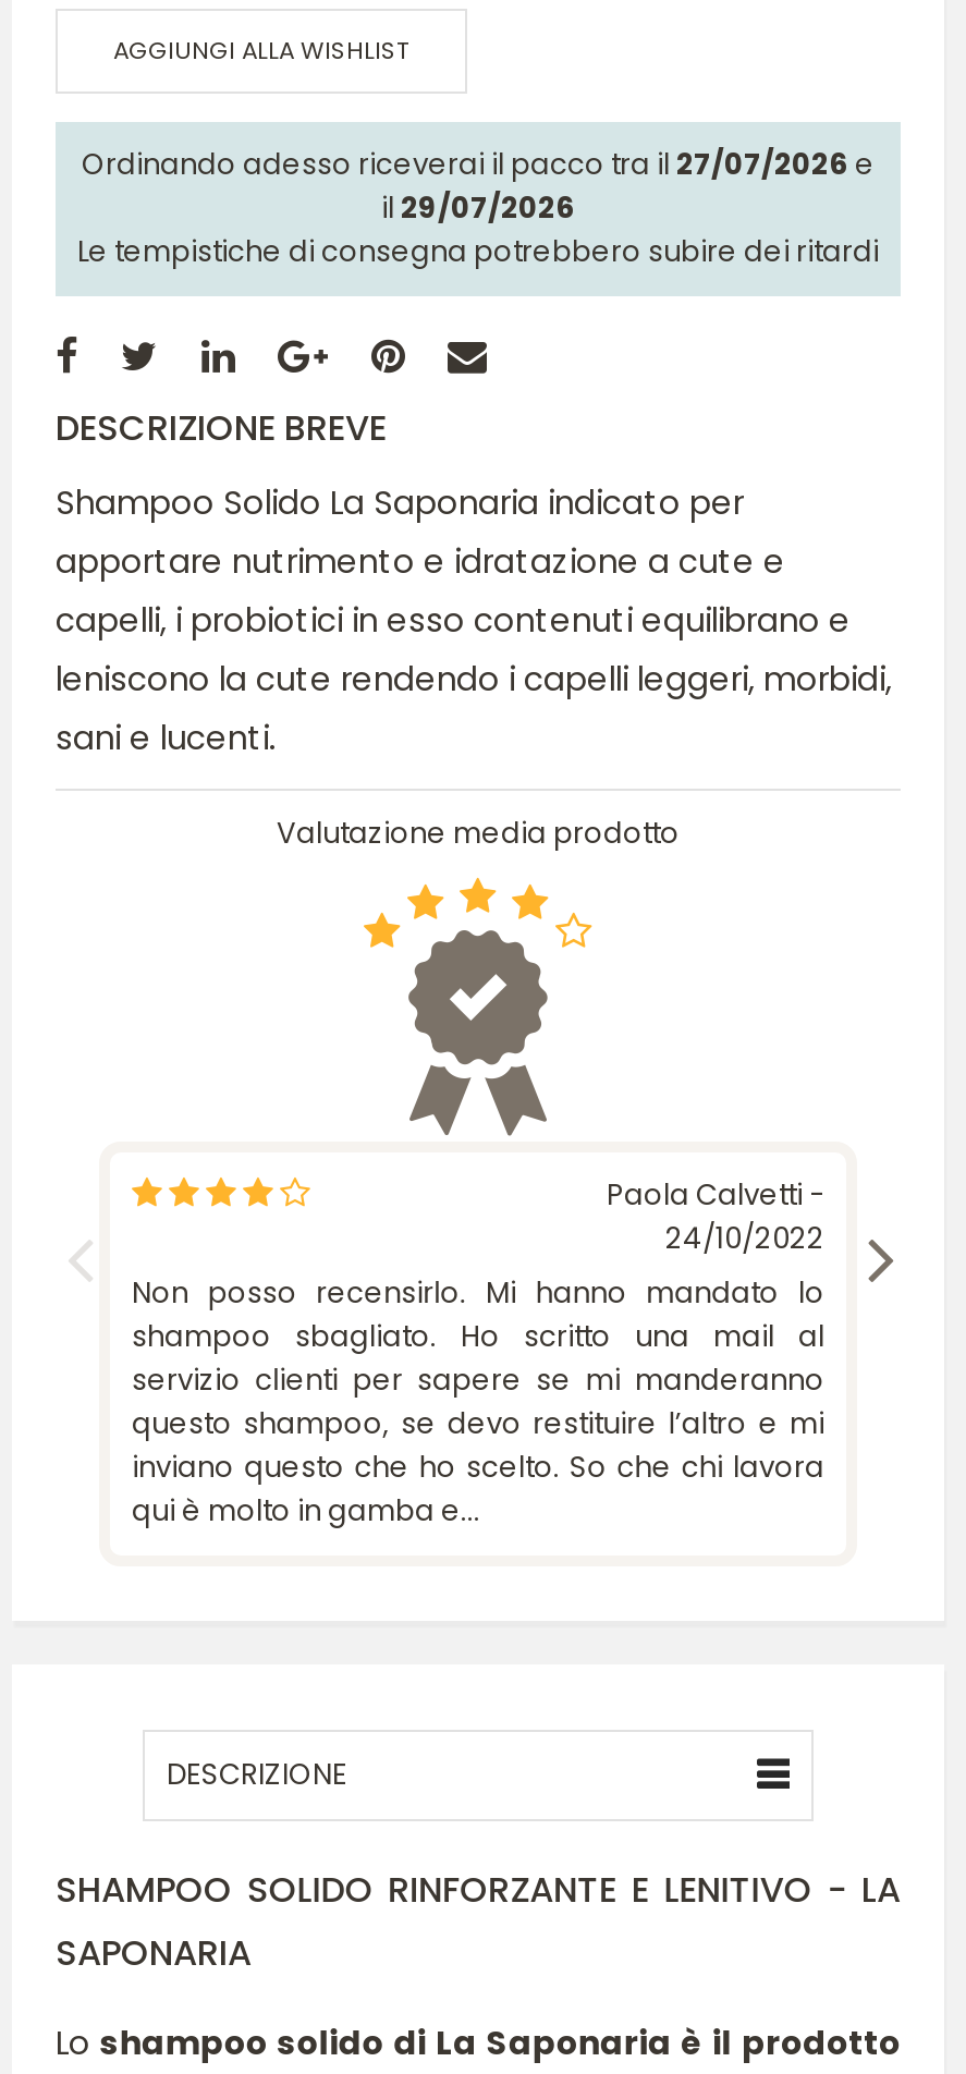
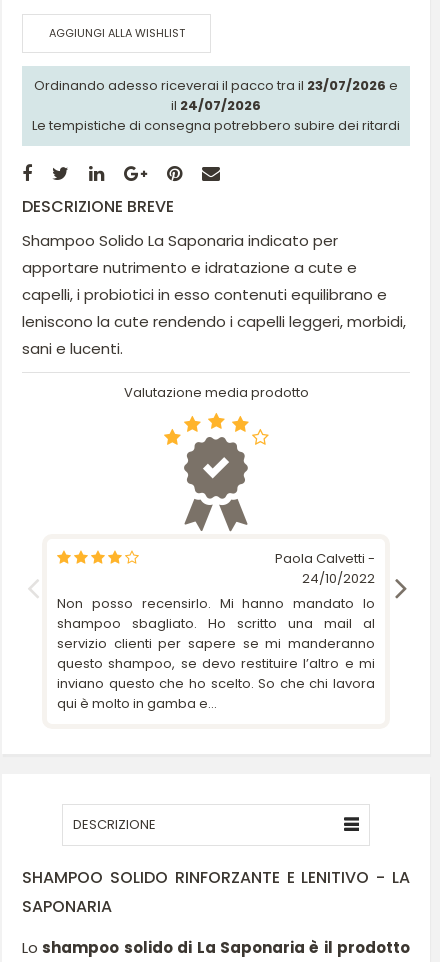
[82,143,875,185] Ordinando adesso riceverai il pacco tra il 27/07/2026 e -> [34,76,398,95] Ordinando adesso riceverai il pacco tra il 23/07/2026 e
[381,187,575,228] il 29/07/2026 -> [171,96,261,115] il 24/07/2026

